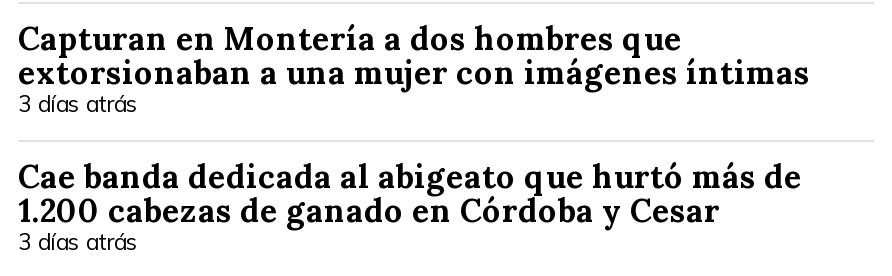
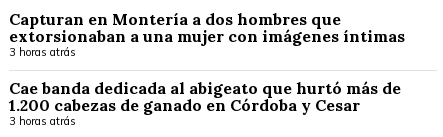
[18,91,138,119] 3 días atrás -> [9,45,76,59] 3 horas atrás
[18,229,138,257] 3 días atrás -> [9,114,76,128] 3 horas atrás

